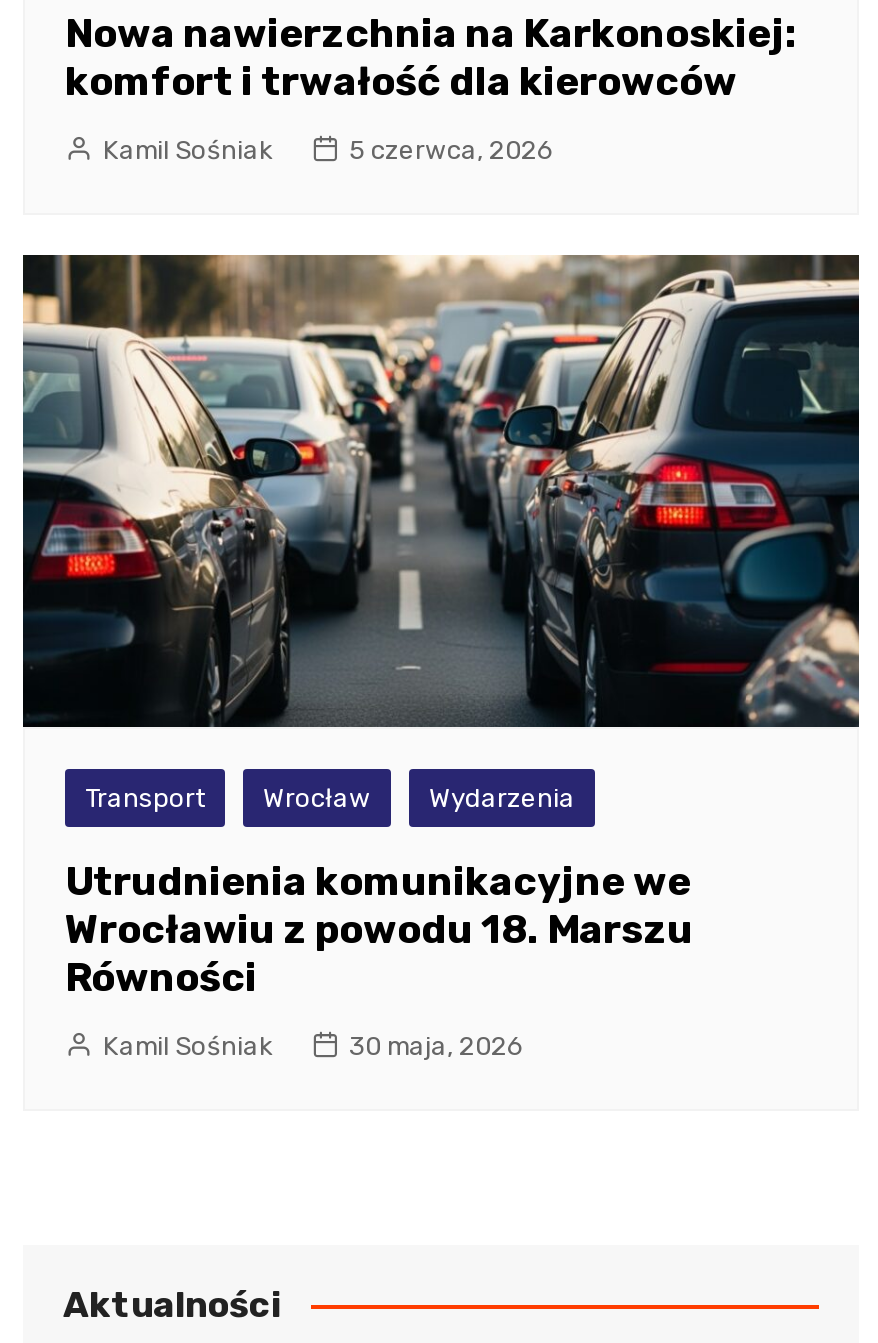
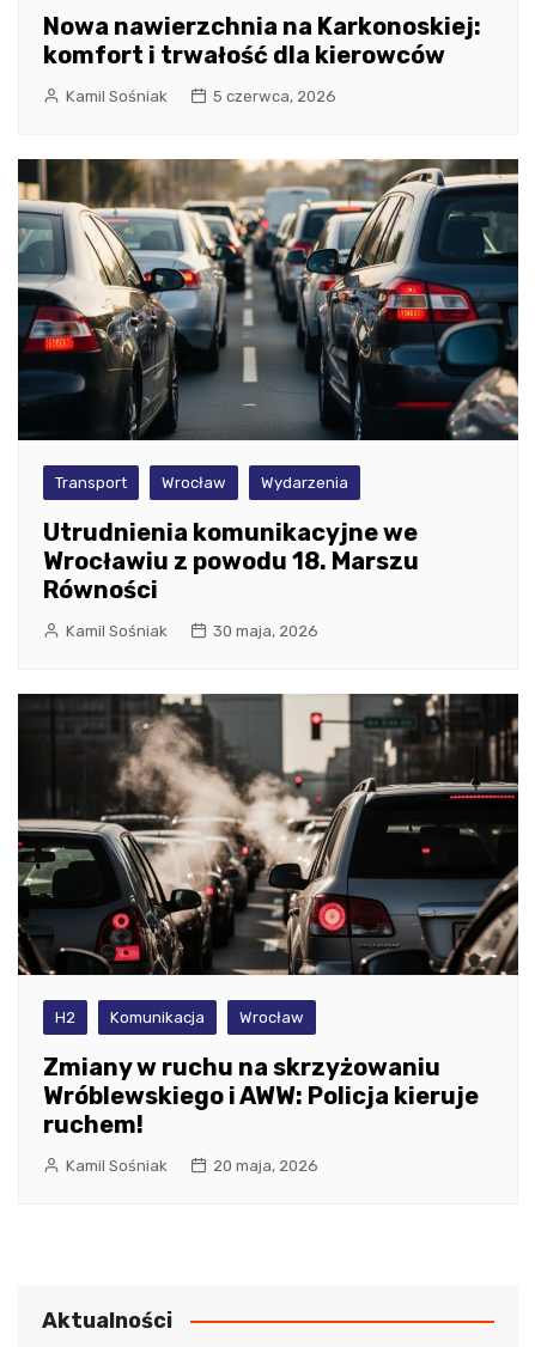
none -> [17,693,519,1174] [image] | H2 | Komunikacja | Wrocław | Zmiany w ruchu na skrzyżowaniu | Wróblewskiego i AWW: Policja kieruje | ruchem! | Kamil Sośniak | 20 maja, 2026

